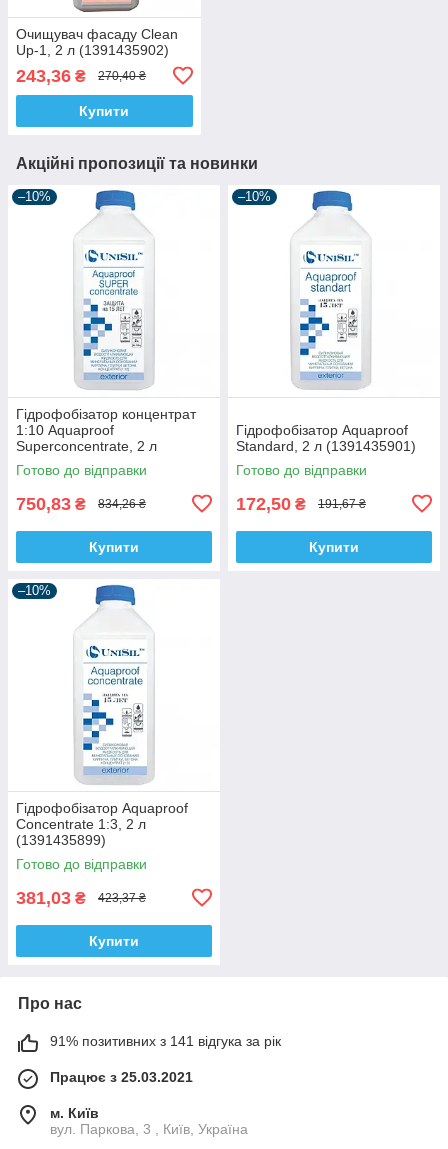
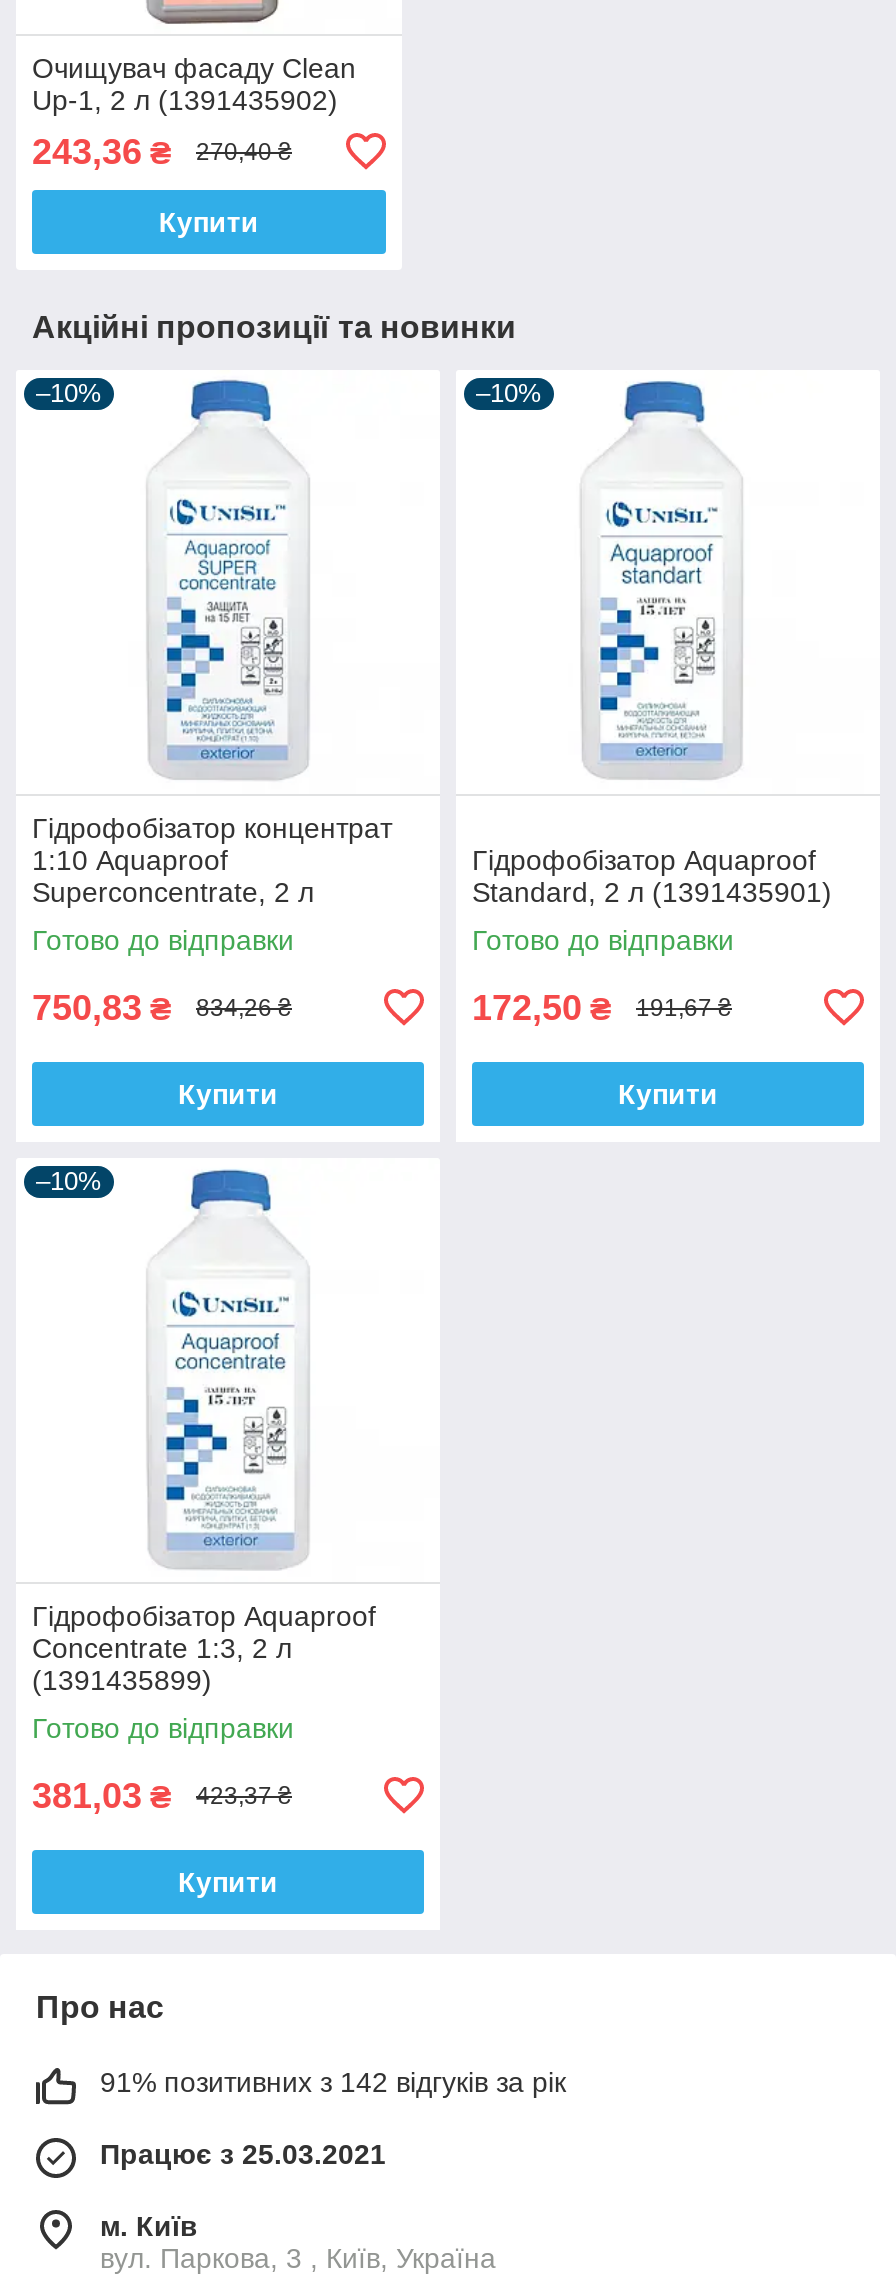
[50,1033,281,1049] 91% позитивних з 141 відгука за рік -> [100,2066,566,2098] 91% позитивних з 142 відгуків за рік

